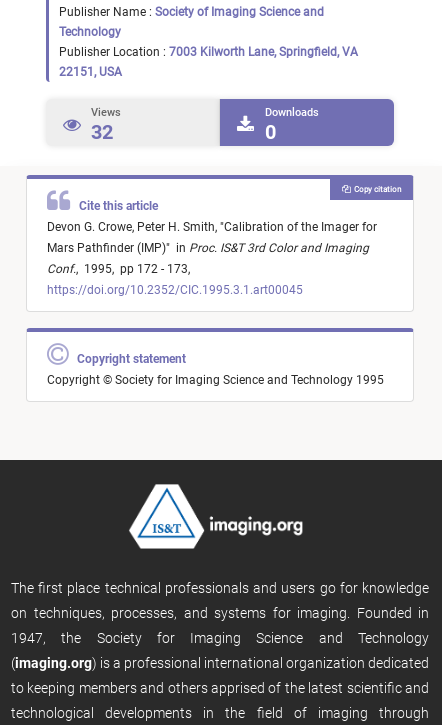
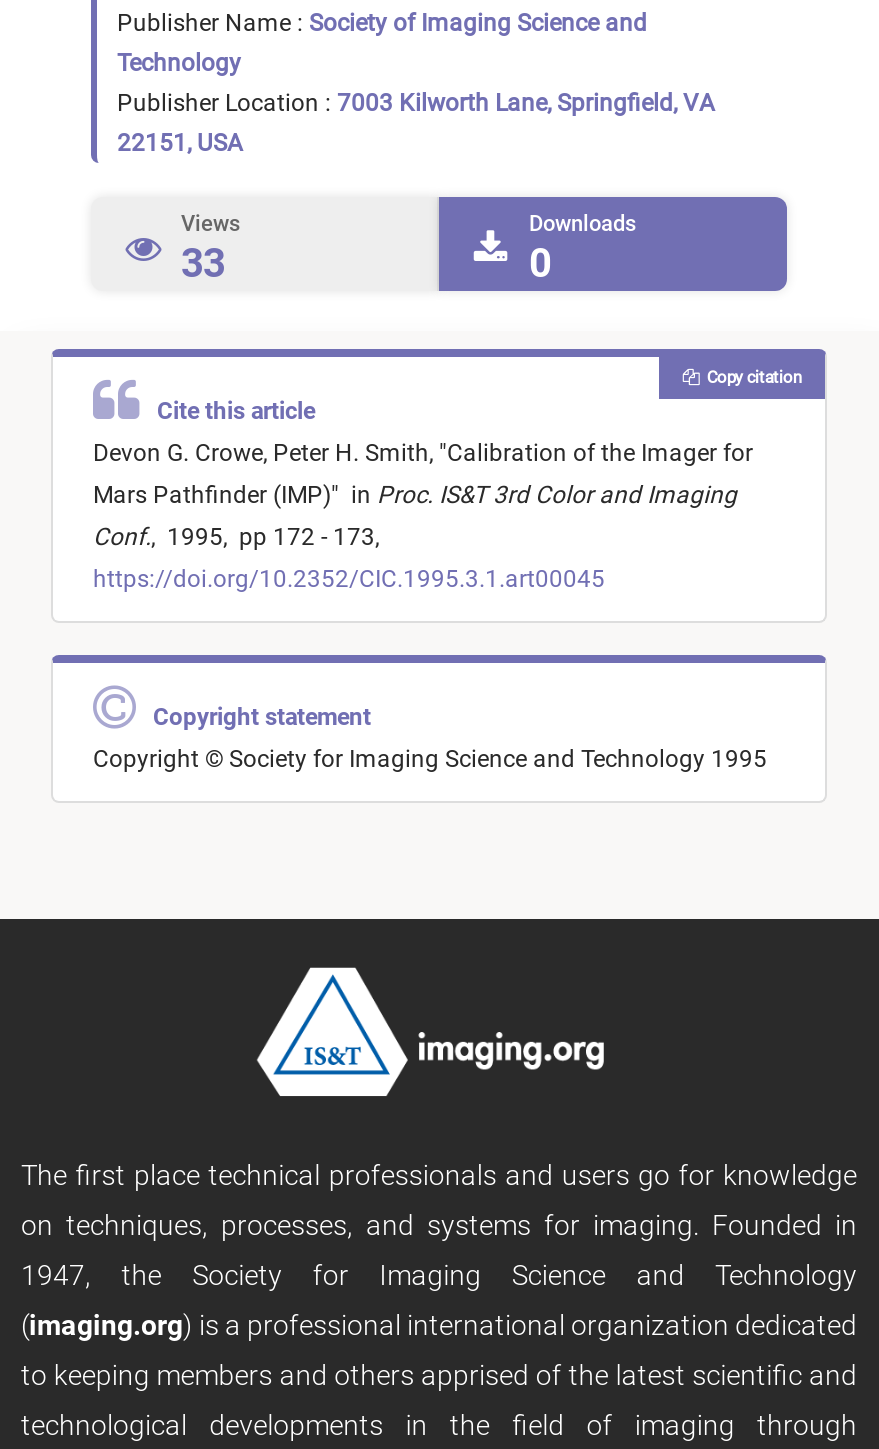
[91,120,113,144] 32 -> [181,239,225,287] 33

